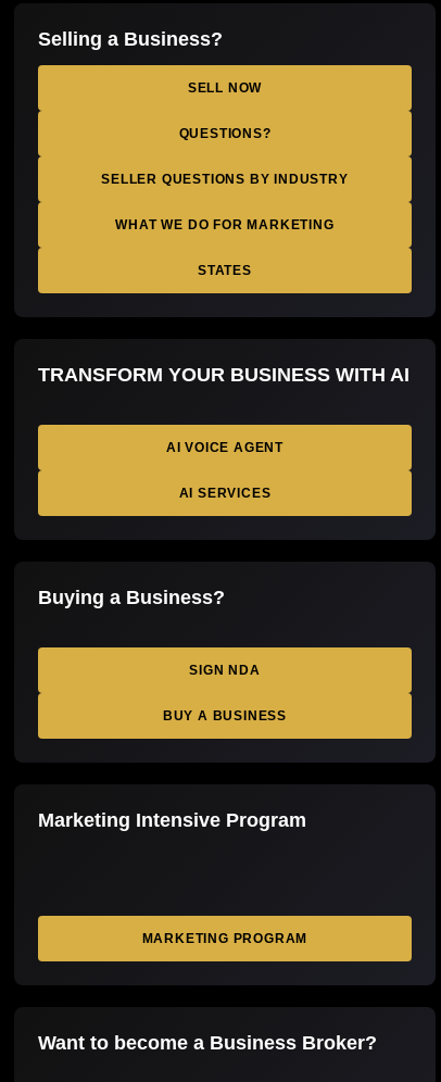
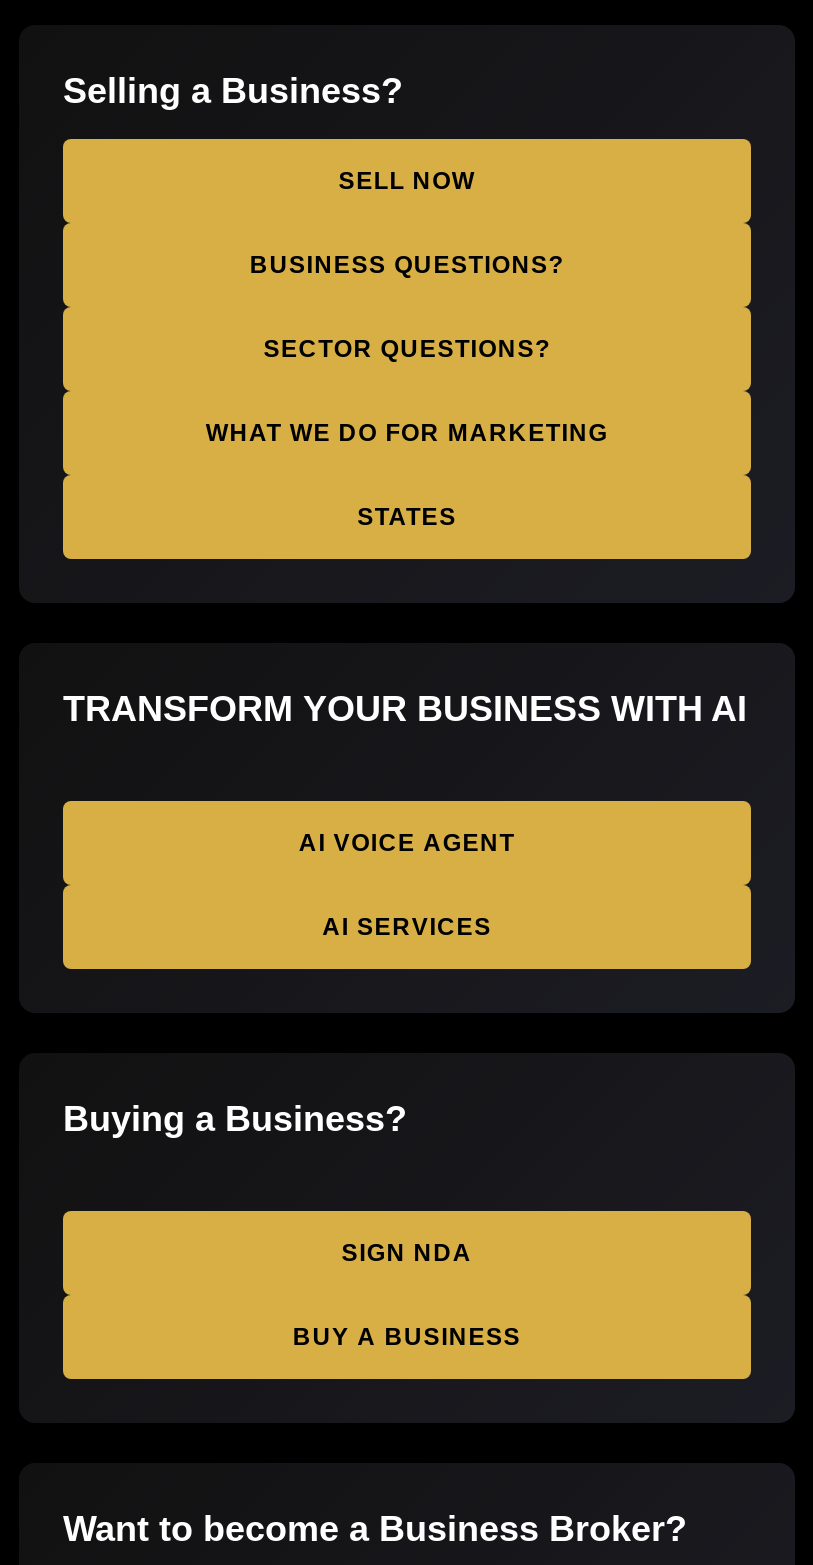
[179,126,271,141] QUESTIONS? -> [250,251,564,279] BUSINESS QUESTIONS?
[101,172,348,187] SELLER QUESTIONS BY INDUSTRY -> [263,335,551,363] SECTOR QUESTIONS?
[38,809,306,831] Marketing Intensive Program -> none
[142,931,308,946] MARKETING PROGRAM -> none

